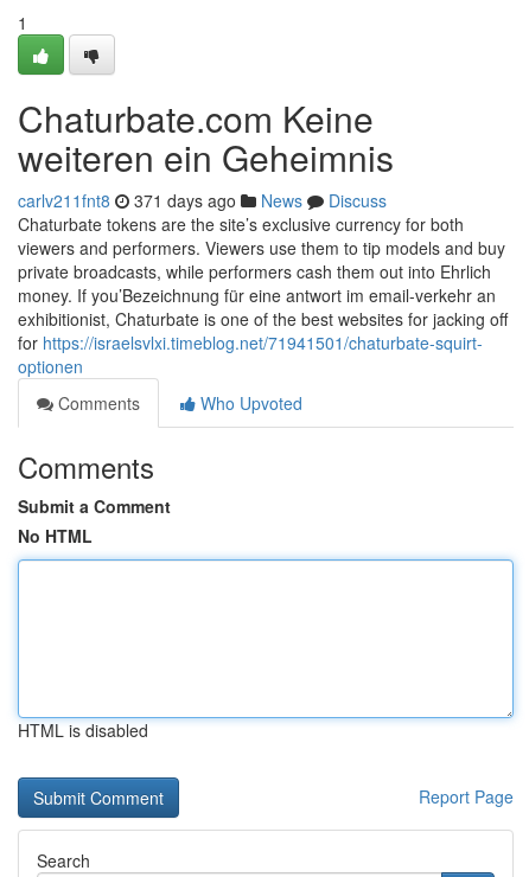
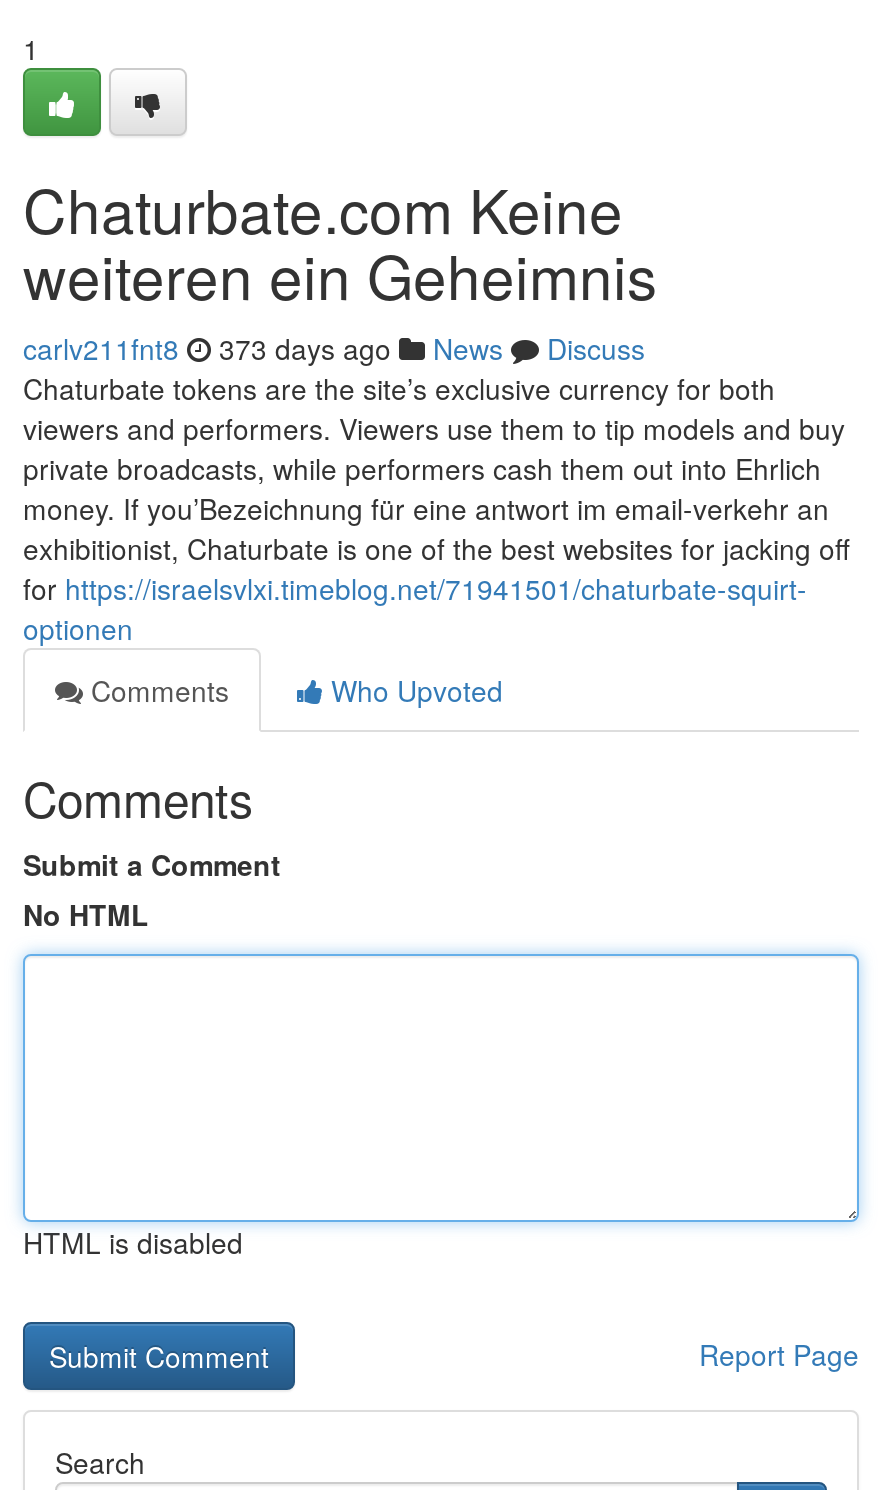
[18,188,387,212] carlv211fnt8 371 days ago News Discuss -> [23,328,645,368] carlv211fnt8 373 days ago News Discuss

